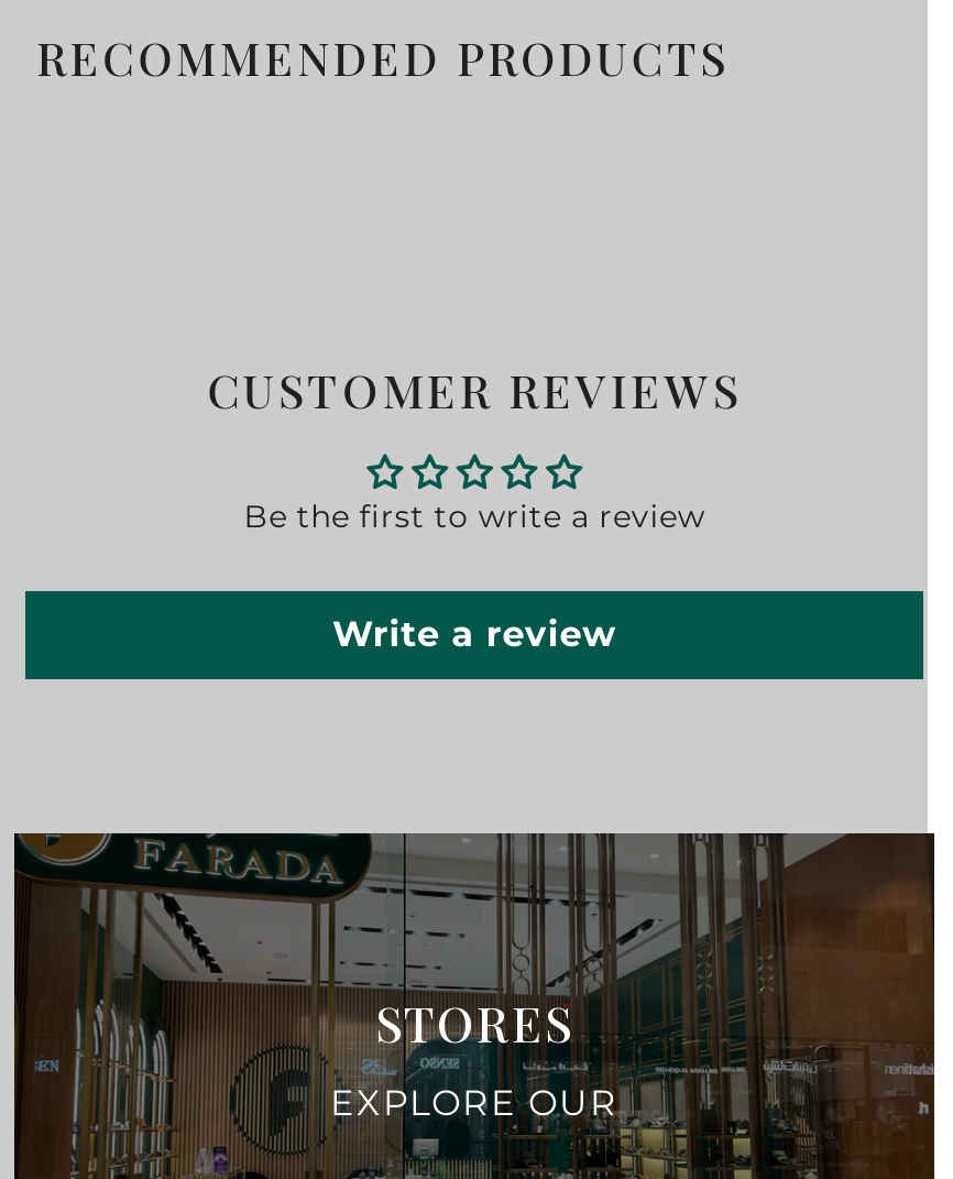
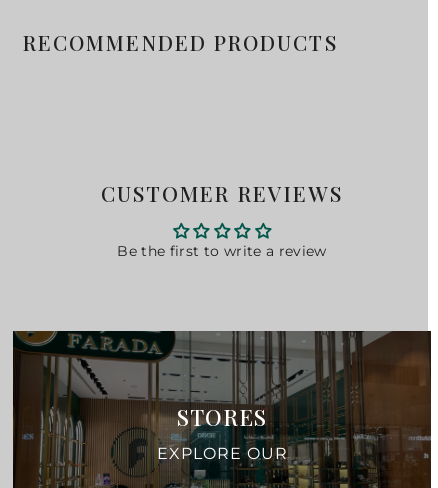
[332,614,616,655] Write a review -> none

